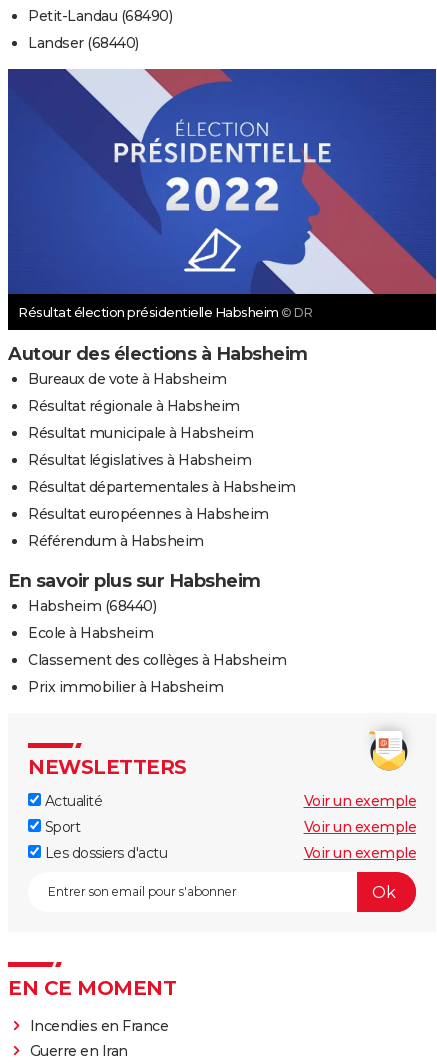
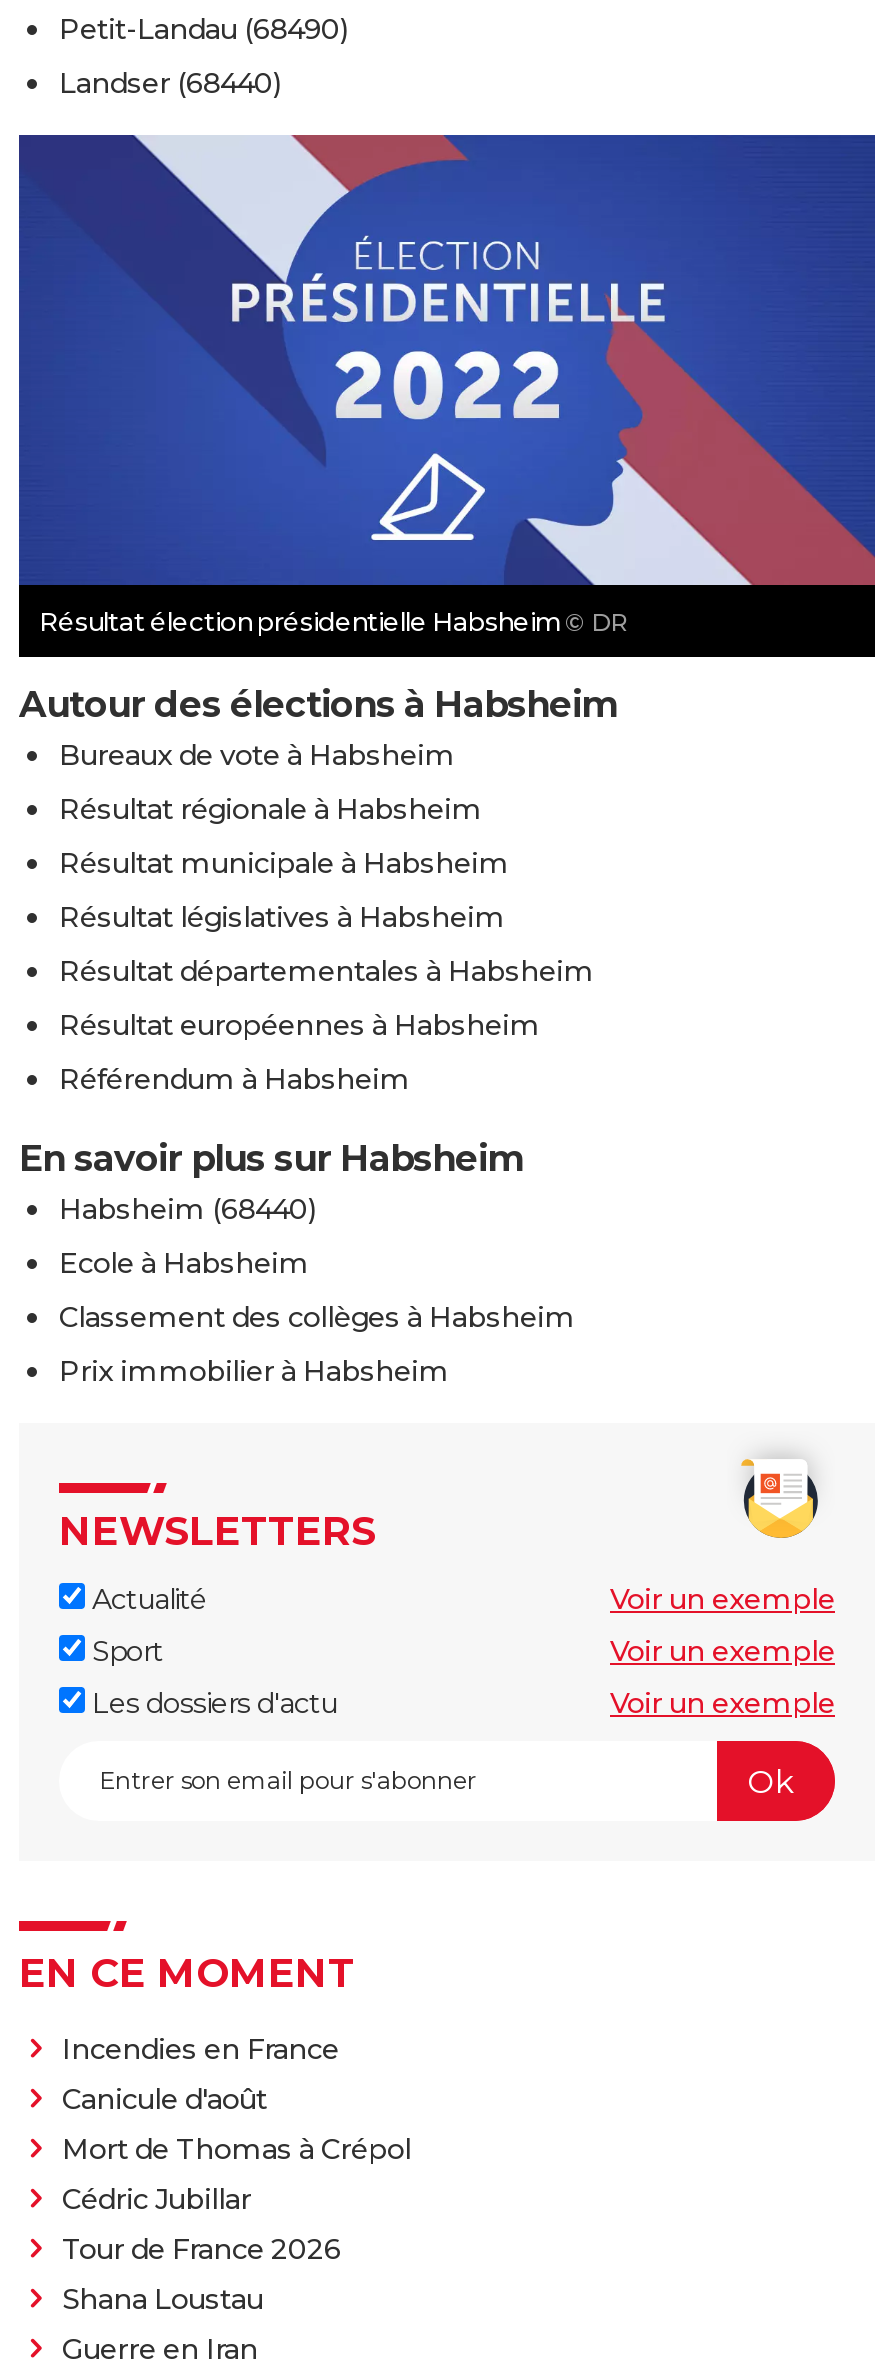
none -> [62,2082,411,2318] Canicule d'août | Mort de Thomas à Crépol | Cédric Jubillar | Tour de France 2026 | Shana Loustau

